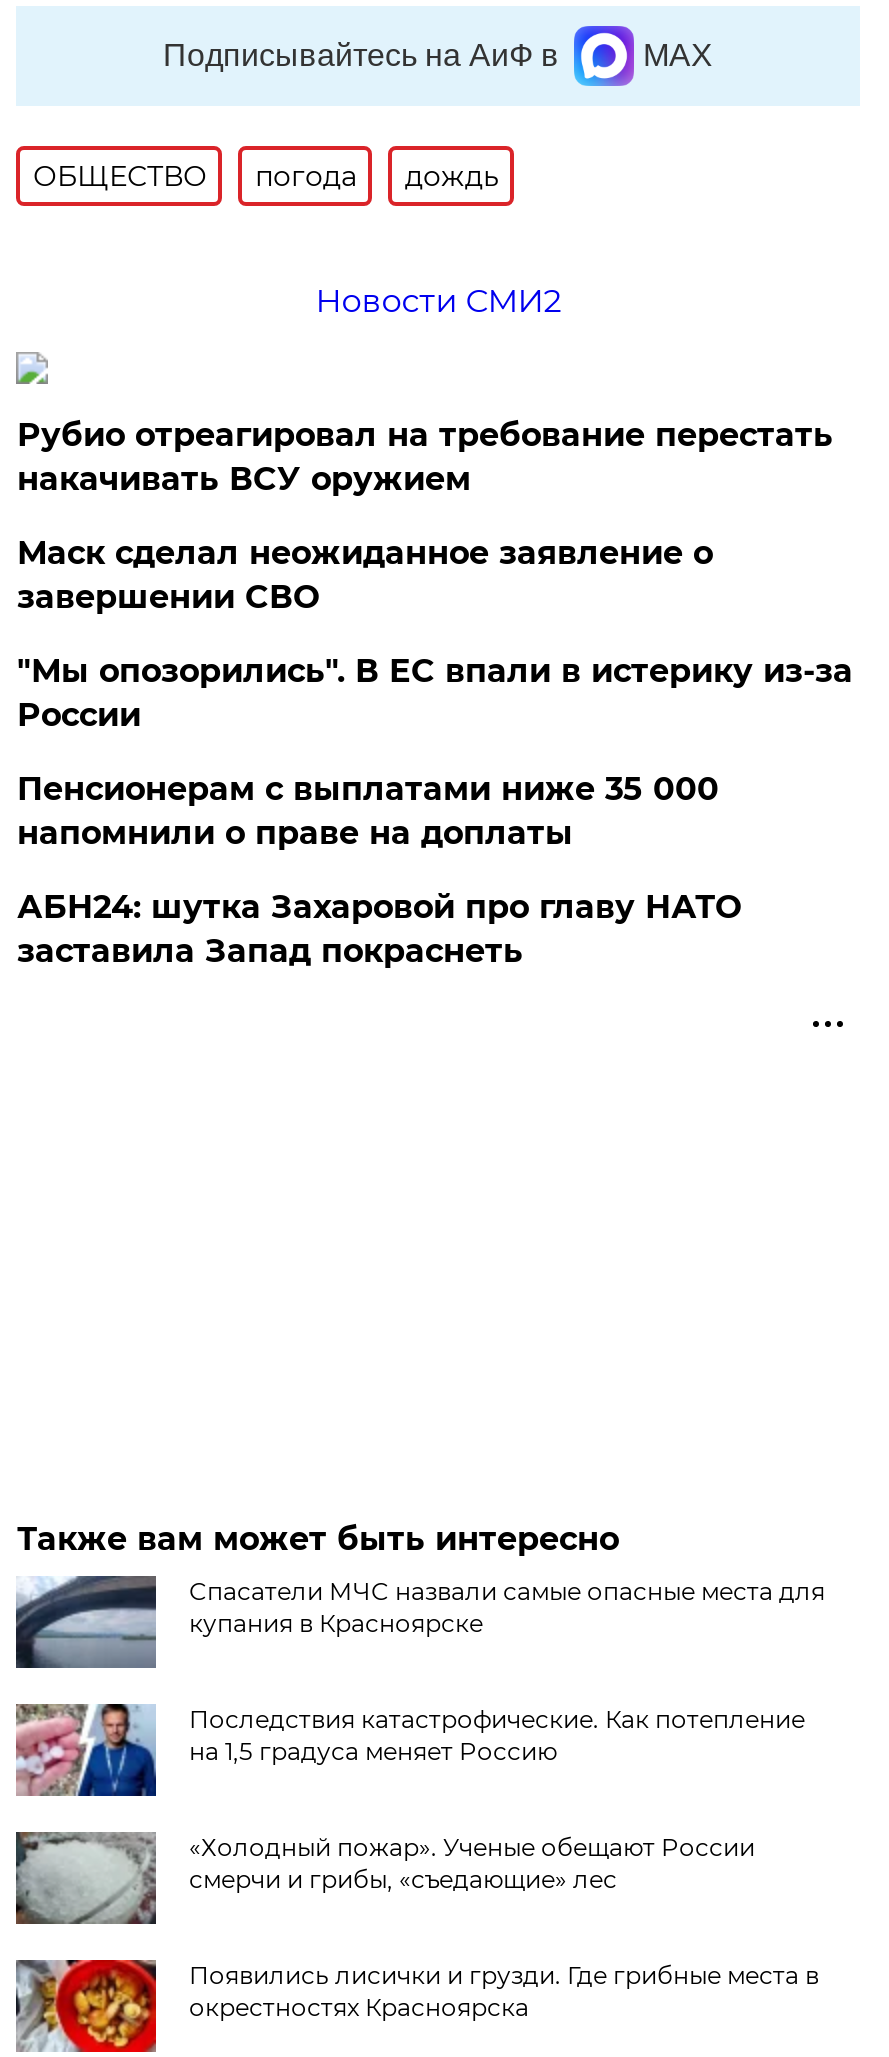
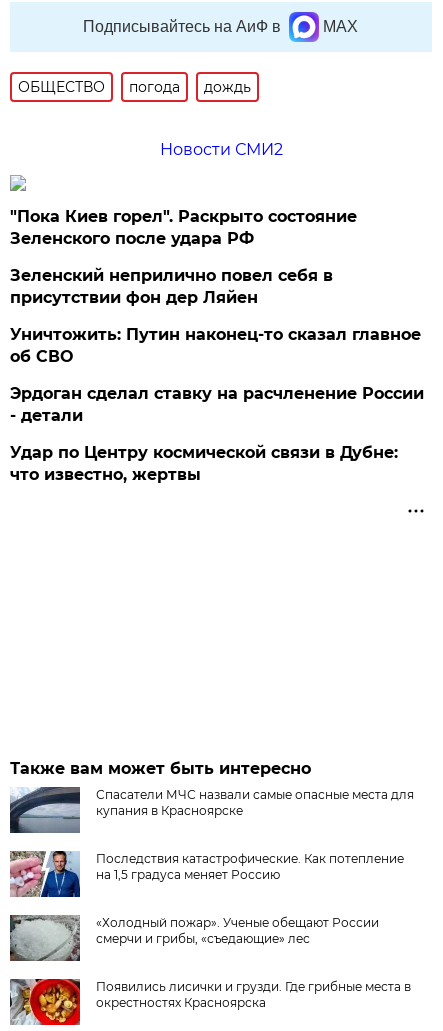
[17,416,833,498] Рубио отреагировал на требование перестать | накачивать ВСУ оружием -> [10,207,357,248] "Пока Киев горел". Раскрыто состояние | Зеленского после удара РФ
[17,534,713,616] Маск сделал неожиданное заявление о | завершении СВО -> [10,266,333,307] Зеленский неприлично повел cебя в | присутствии фон дер Ляйен
[17,652,853,734] "Мы опозорились". В ЕС впали в истерику из-за | России -> [10,325,421,366] Уничтожить: Путин наконец-то сказал главное | об СВО
[17,770,719,852] Пенсионерам с выплатами ниже 35 000 | напомнили о праве на доплаты -> [10,384,424,425] Эрдоган сделал ставку на расчленение России | - детали
[17,888,741,970] АБН24: шутка Захаровой про главу НАТО | заставила Запад покраснеть -> [10,443,398,484] Удар по Центру космической связи в Дубне: | что известно, жертвы

